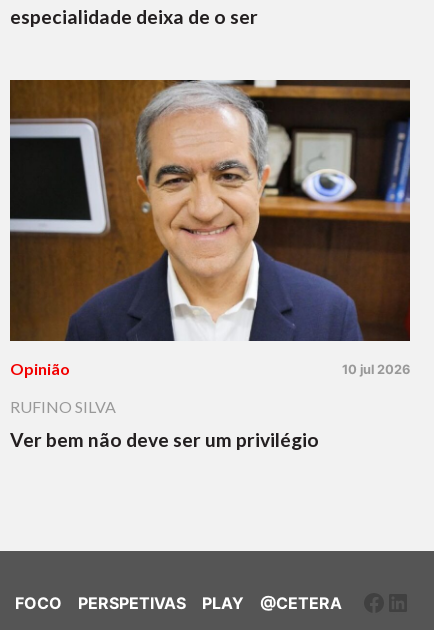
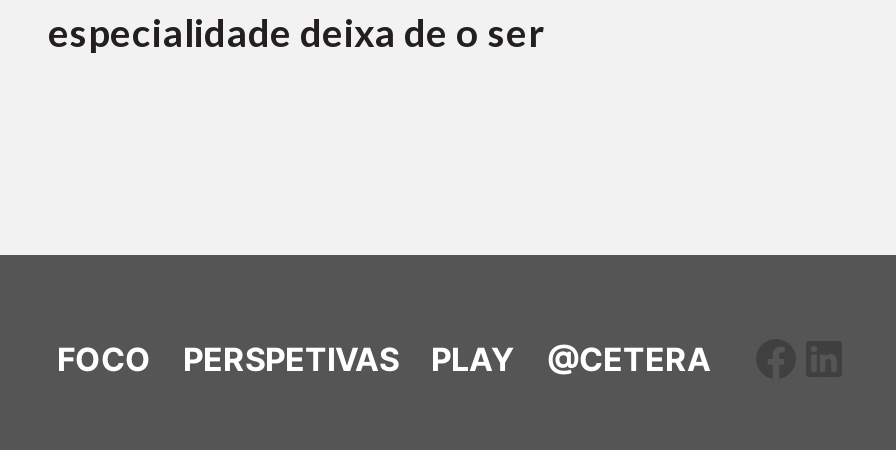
[9,79,411,451] [image] | Opinião | 10 jul 2026 | RUFINO SILVA | Ver bem não deve ser um privilégio -> none

